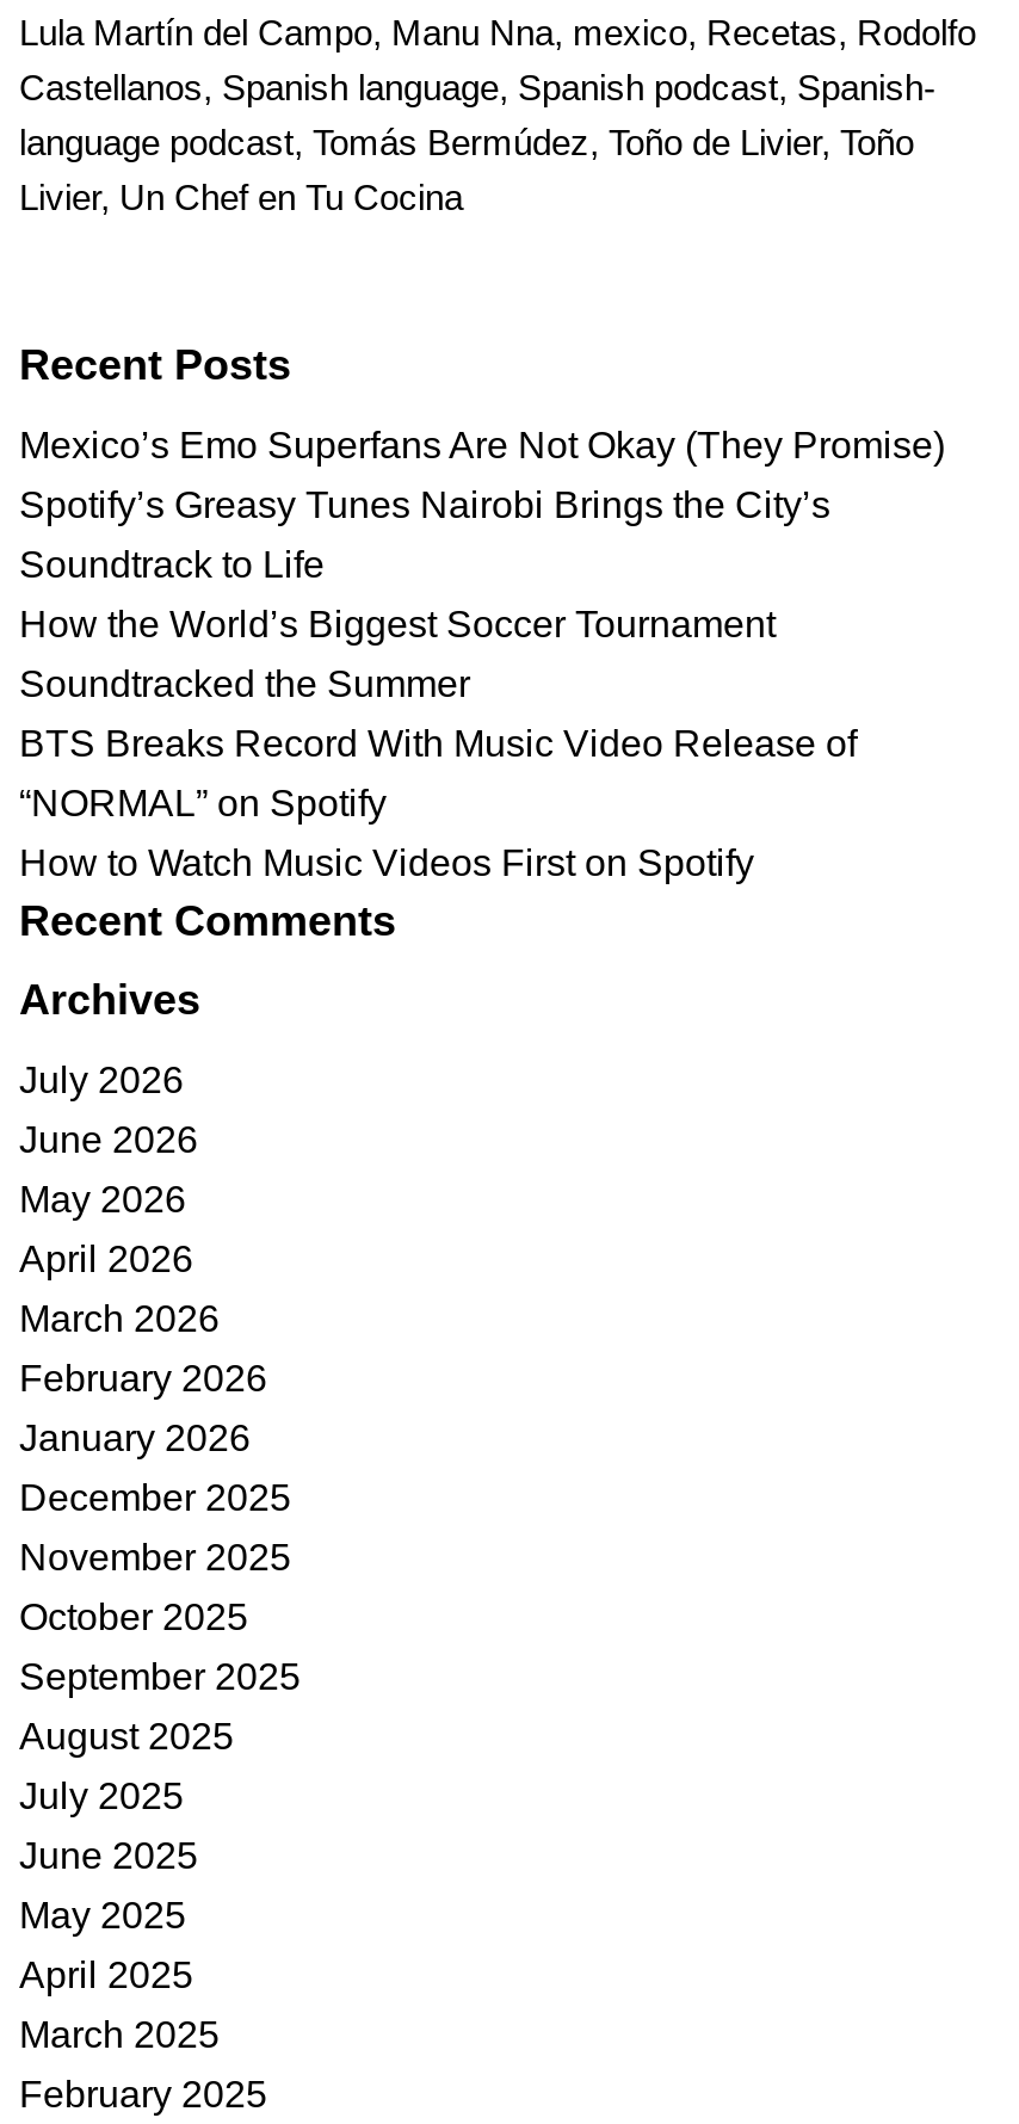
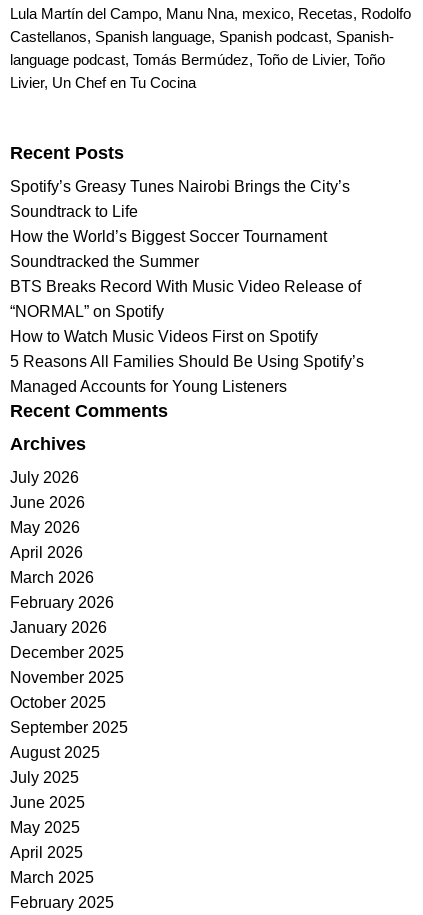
[19,424,945,464] Mexico’s Emo Superfans Are Not Okay (They Promise) -> none
moved [19,484,857,882] -> [10,178,361,345]: Spotify’s Greasy Tunes Nairobi Brings the City’s | Soundtrack to Life | How the World’s Biggest Soccer Tournament | Soundtracked the Summer | BTS Breaks Record With Music Video Release of | “NORMAL” on Spotify | How to Watch Music Videos First on Spotify
none -> [10,353,364,395] 5 Reasons All Families Should Be Using Spotify’s | Managed Accounts for Young Listeners

